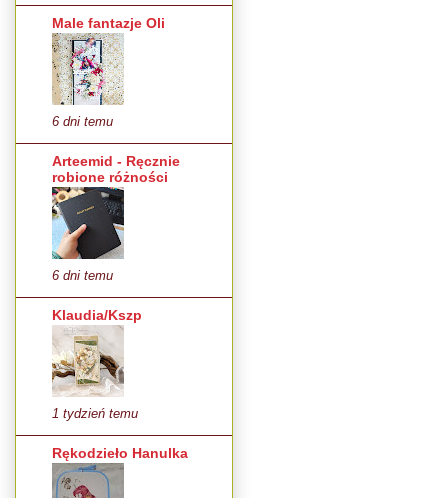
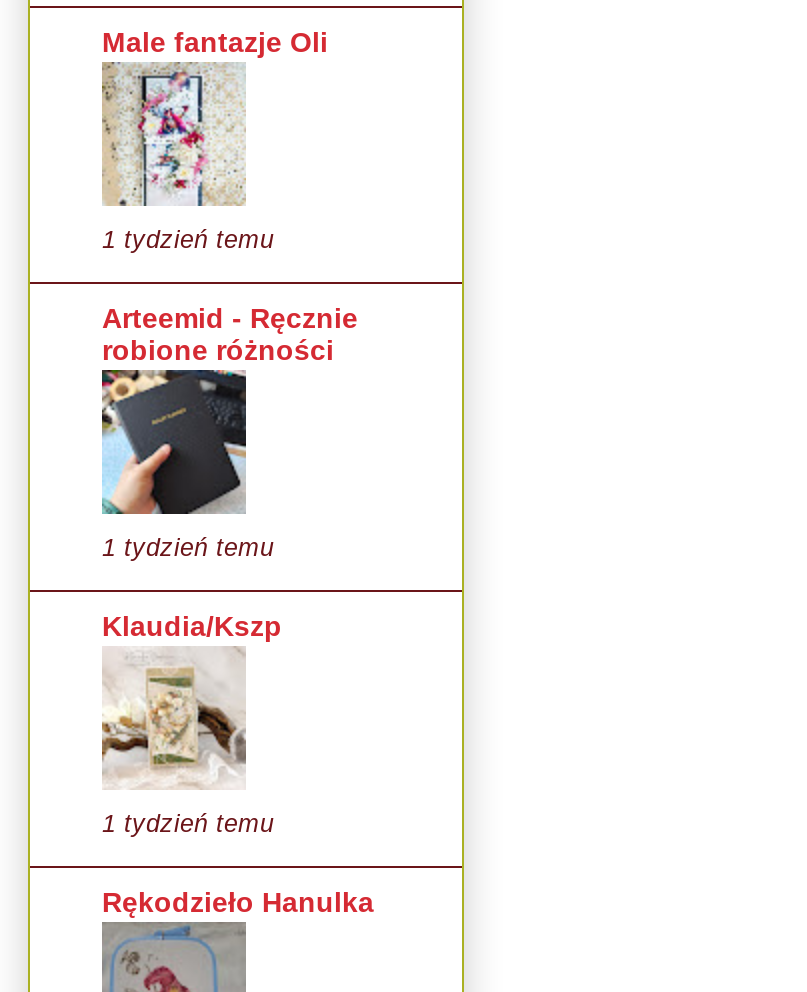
[52,115,113,129] 6 dni temu -> [102,226,274,254] 1 tydzień temu
[52,269,113,283] 6 dni temu -> [102,534,274,562] 1 tydzień temu

